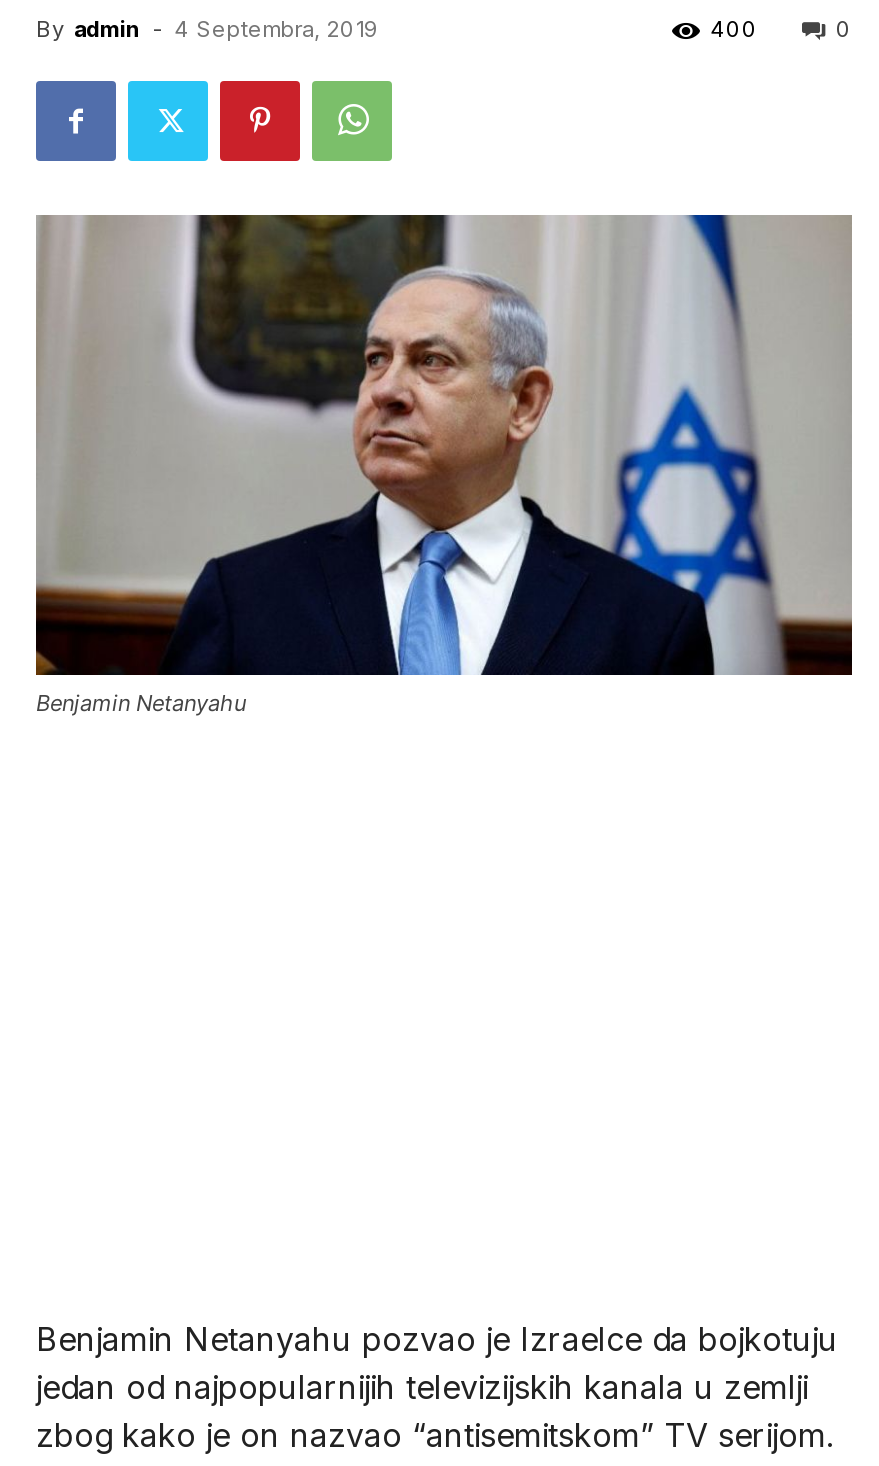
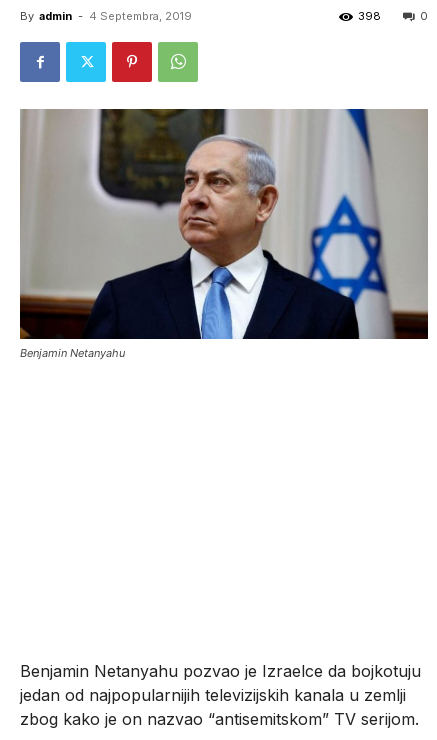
[710,15,758,43] 400 -> [358,9,381,23] 398

